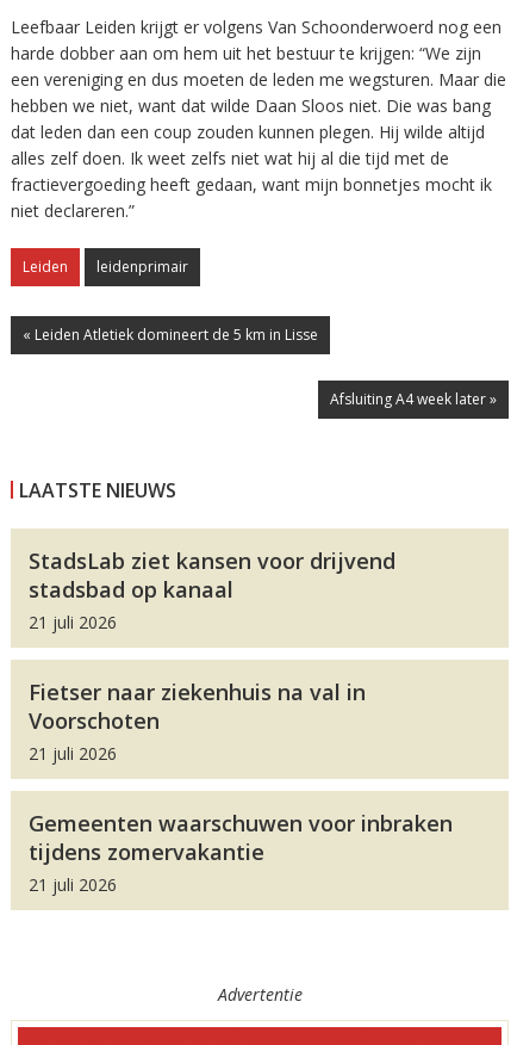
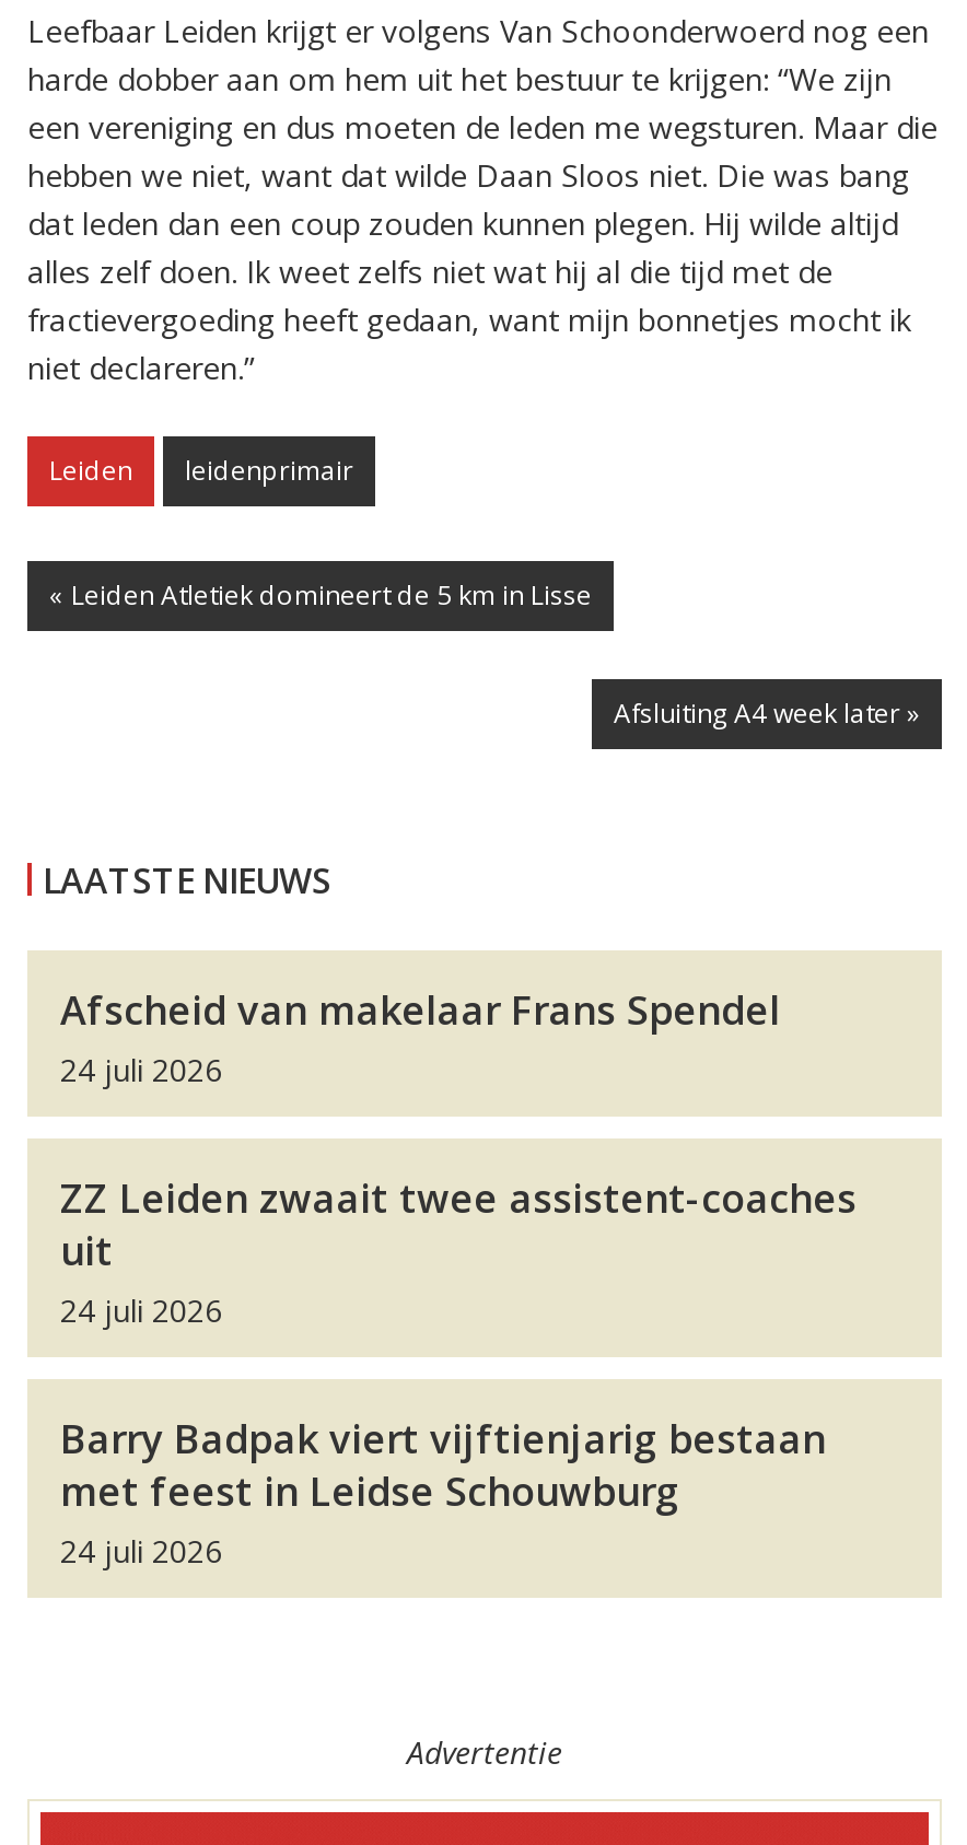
[29,546,395,633] StadsLab ziet kansen voor drijvend | stadsbad op kanaal | 21 juli 2026 -> [60,983,780,1090] Afscheid van makelaar Frans Spendel | 24 juli 2026
[29,678,366,765] Fietser naar ziekenhuis na val in | Voorschoten | 21 juli 2026 -> [60,1171,857,1331] ZZ Leiden zwaait twee assistent-coaches | uit | 24 juli 2026
[29,809,453,896] Gemeenten waarschuwen voor inbraken | tijdens zomervakantie | 21 juli 2026 -> [60,1412,826,1572] Barry Badpak viert vijftienjarig bestaan | met feest in Leidse Schouwburg | 24 juli 2026

